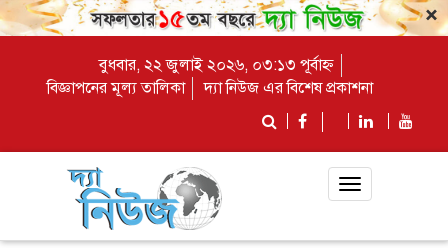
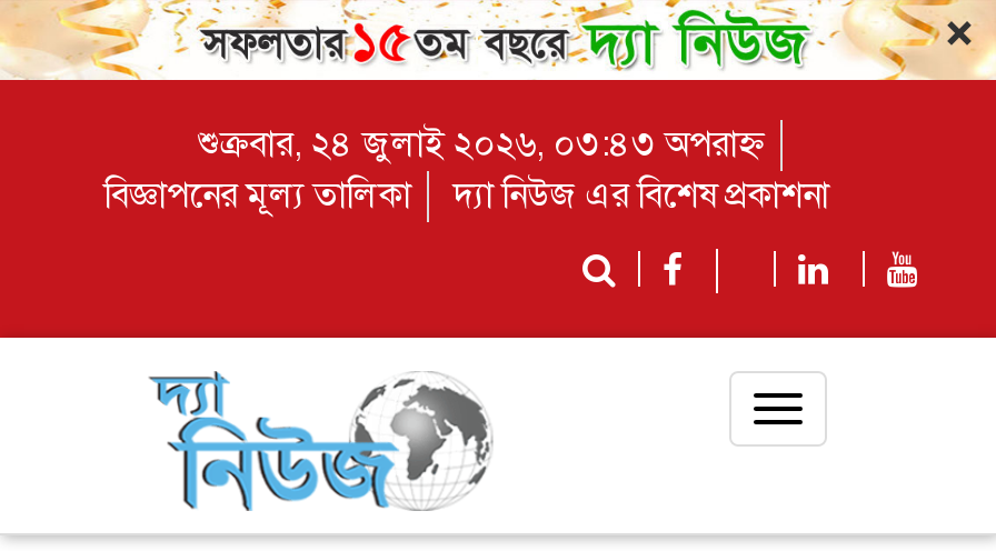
[99,55,334,75] বুধবার, ২২ জুলাই ২০২৬, ০৩:১৩ পূর্বাহ্ন -> [198,121,765,166] শুক্রবার, ২৪ জুলাই ২০২৬, ০৩:৪৩ অপরাহ্ন

